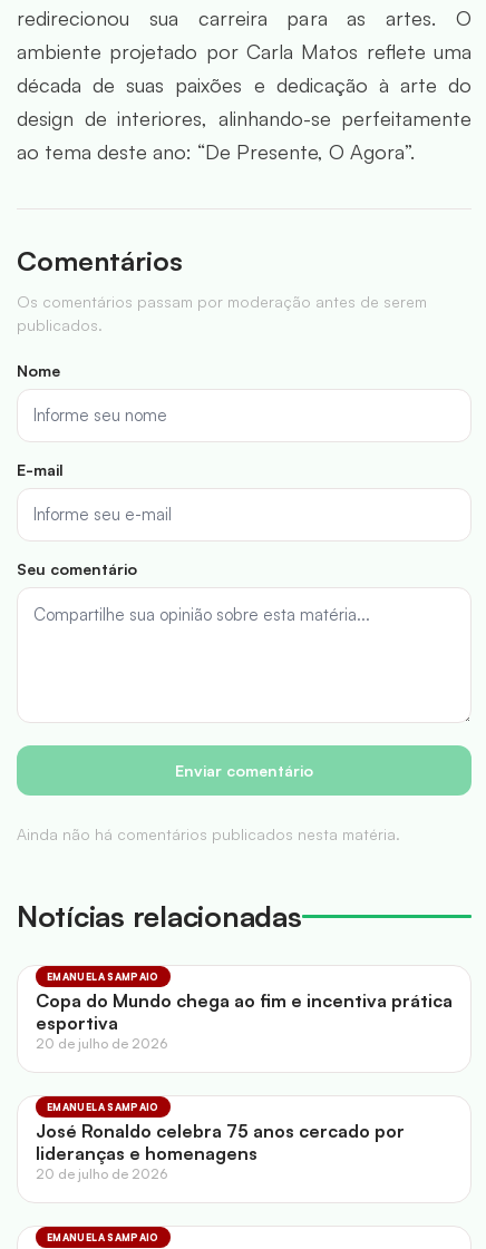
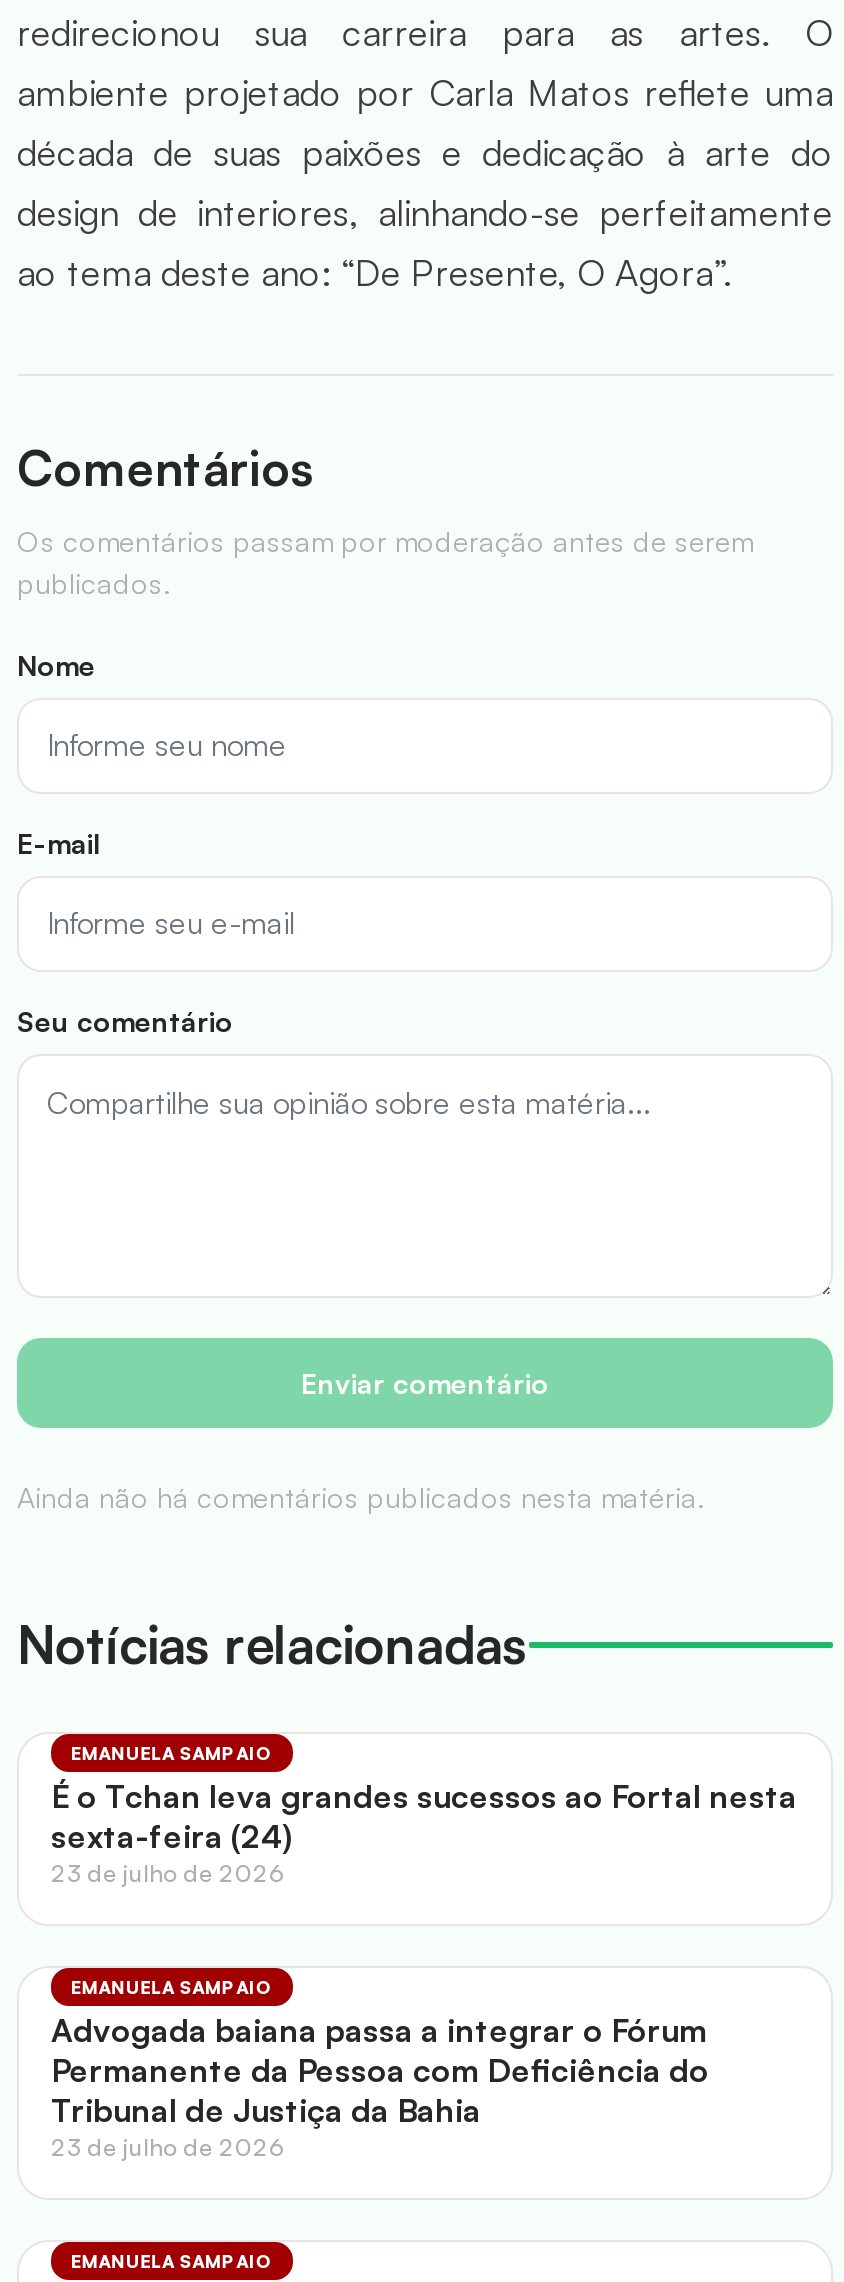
[36,990,453,1052] Copa do Mundo chega ao fim e incentiva prática | esportiva | 20 de julho de 2026 -> [51,1777,797,1889] É o Tchan leva grandes sucessos ao Fortal nesta | sexta-feira (24) | 23 de julho de 2026
[36,1120,405,1183] José Ronaldo celebra 75 anos cercado por | lideranças e homenagens | 20 de julho de 2026 -> [51,2011,709,2163] Advogada baiana passa a integrar o Fórum | Permanente da Pessoa com Deficiência do | Tribunal de Justiça da Bahia | 23 de julho de 2026

